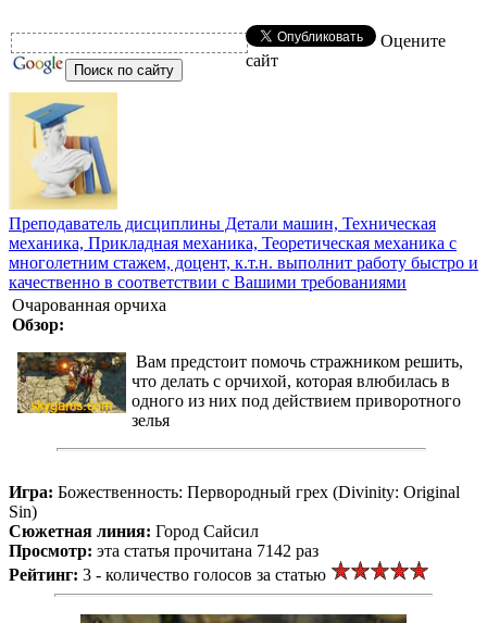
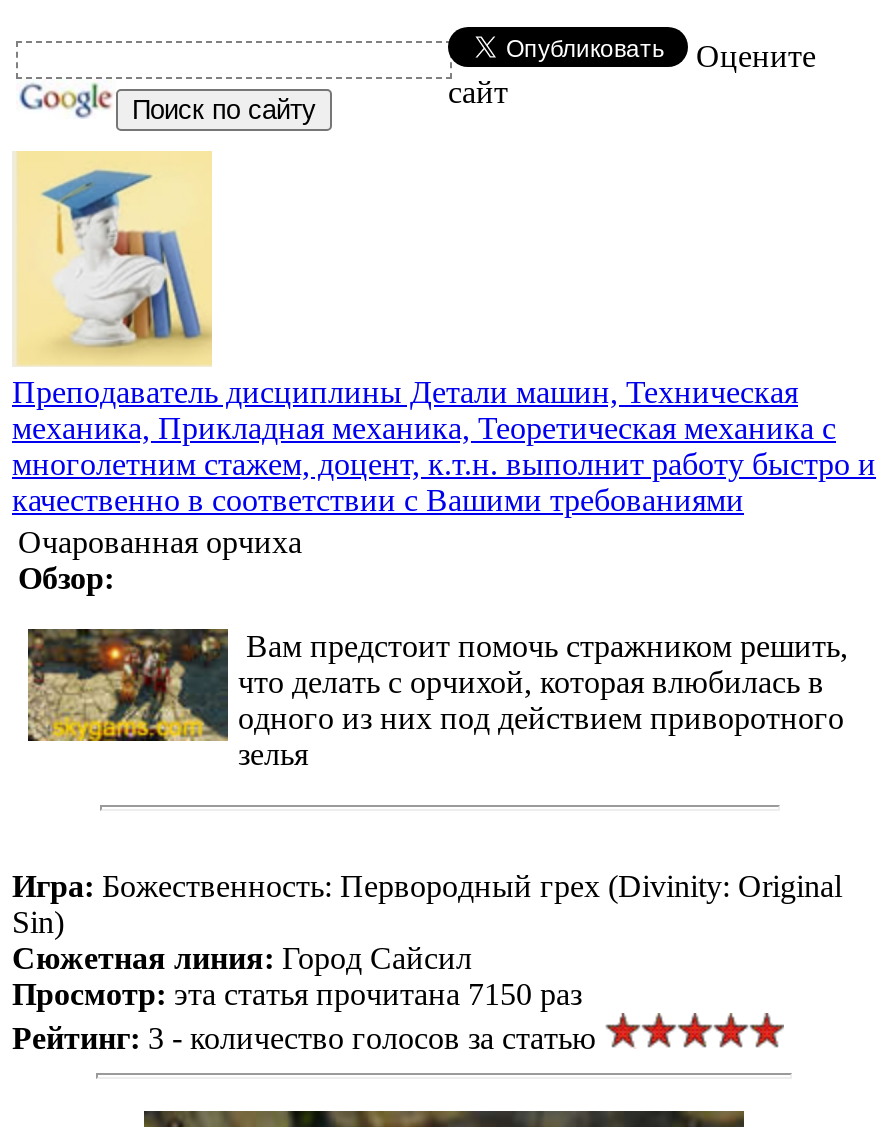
[9,541,319,559] Просмотр: эта статья прочитана 7142 раз -> [12,976,582,1010] Просмотр: эта статья прочитана 7150 раз

